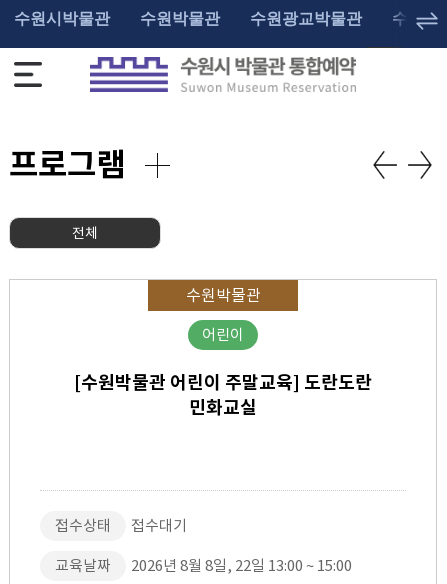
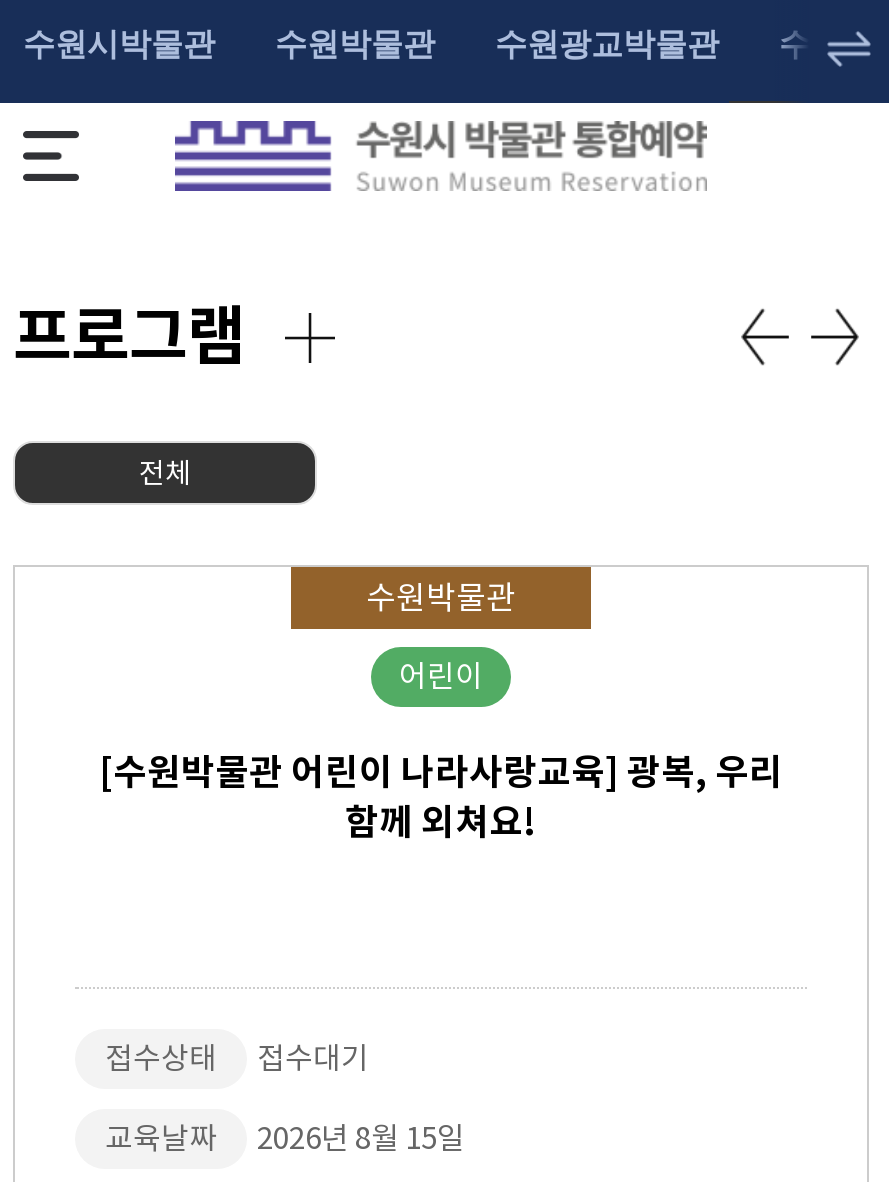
[74,371,372,419] [수원박물관 어린이 주말교육] 도란도란 | 민화교실 -> [99,749,783,845] [수원박물관 어린이 나라사랑교육] 광복, 우리 | 함께 외쳐요!
[55,556,352,575] 교육날짜 2026년 8월 8일, 22일 13:00 ~ 15:00 -> [105,1119,465,1157] 교육날짜 2026년 8월 15일

